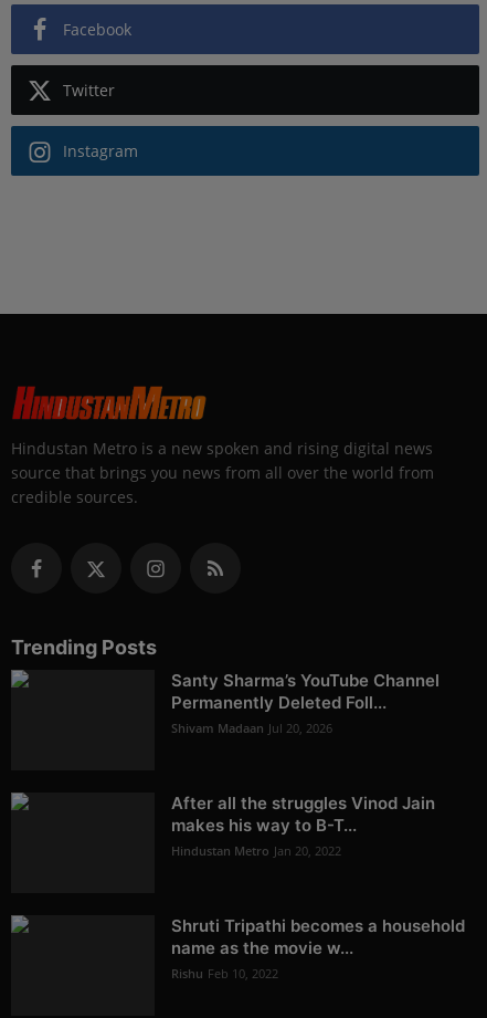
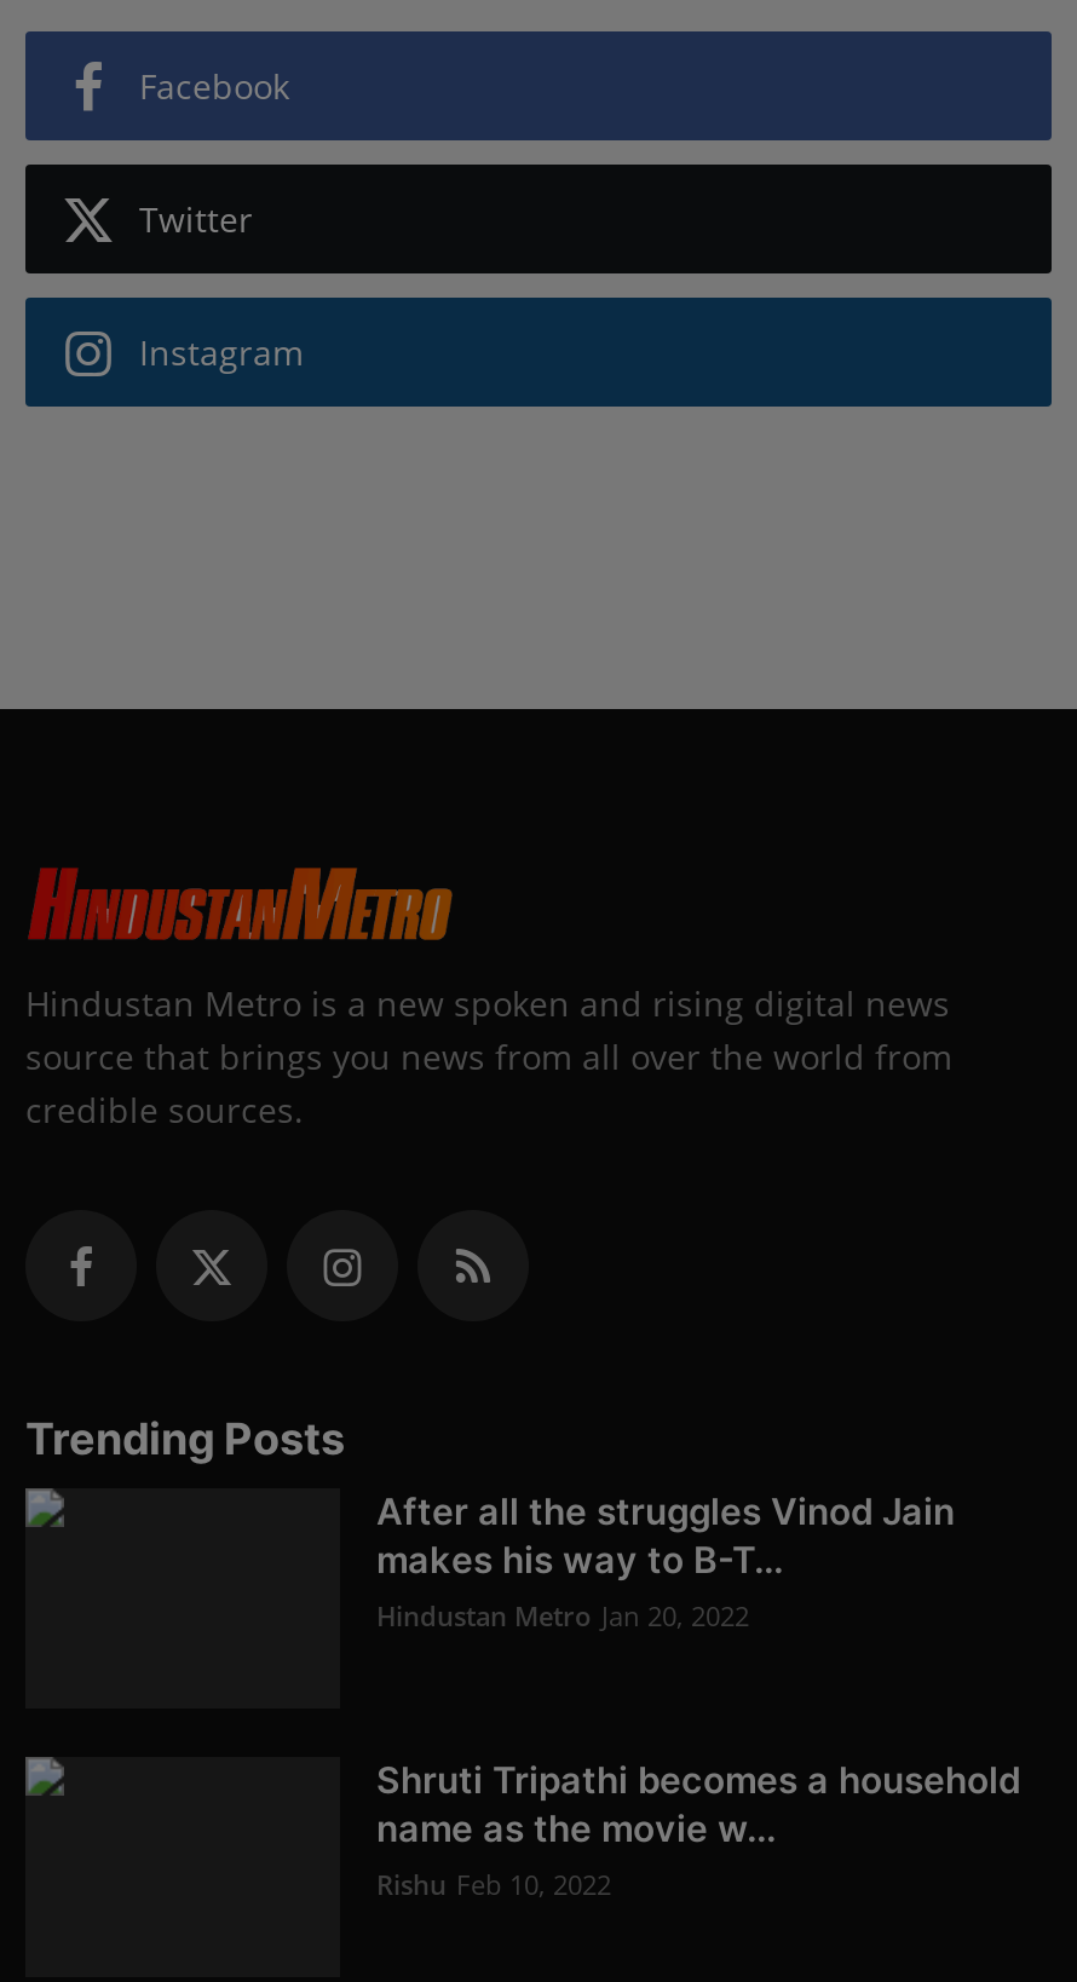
[171,670,440,737] Santy Sharma’s YouTube Channel | Permanently Deleted Foll... | Shivam Madaan Jul 20, 2026 -> none

